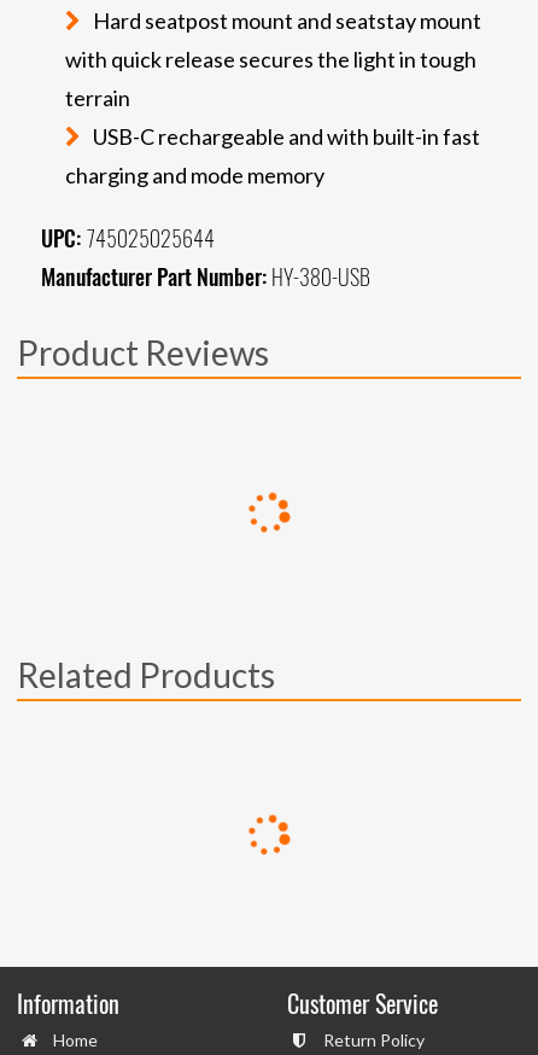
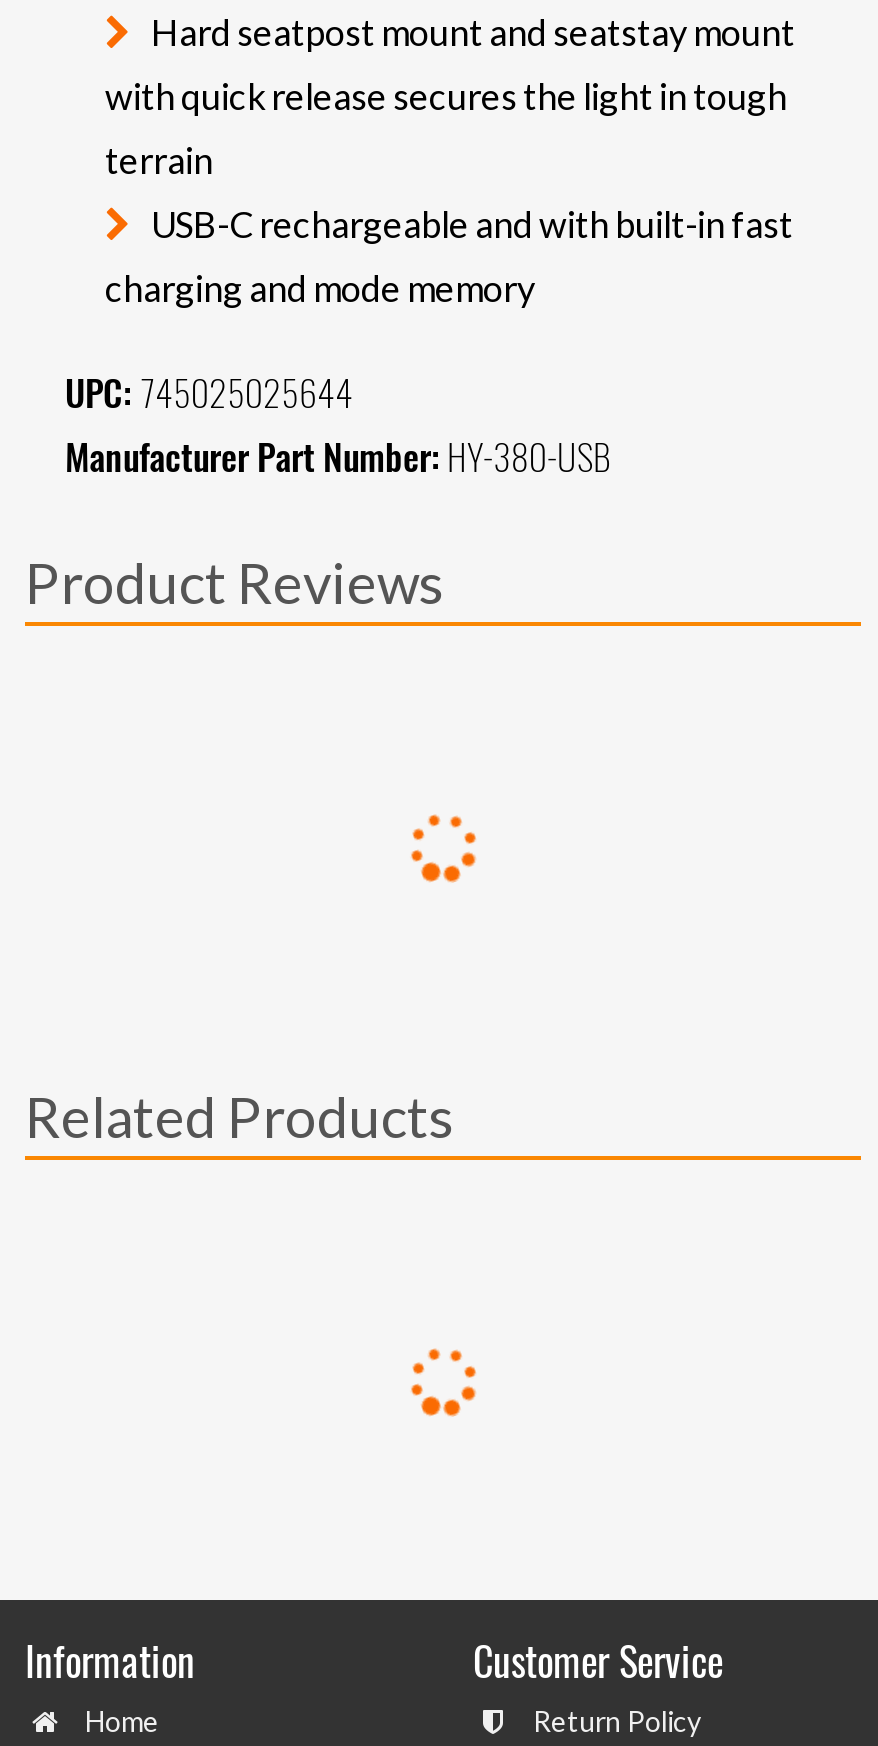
[247,491,292,534] [image] -> [409,814,479,884] [image]
[247,814,292,856] [image] -> [409,1348,479,1418] [image]

